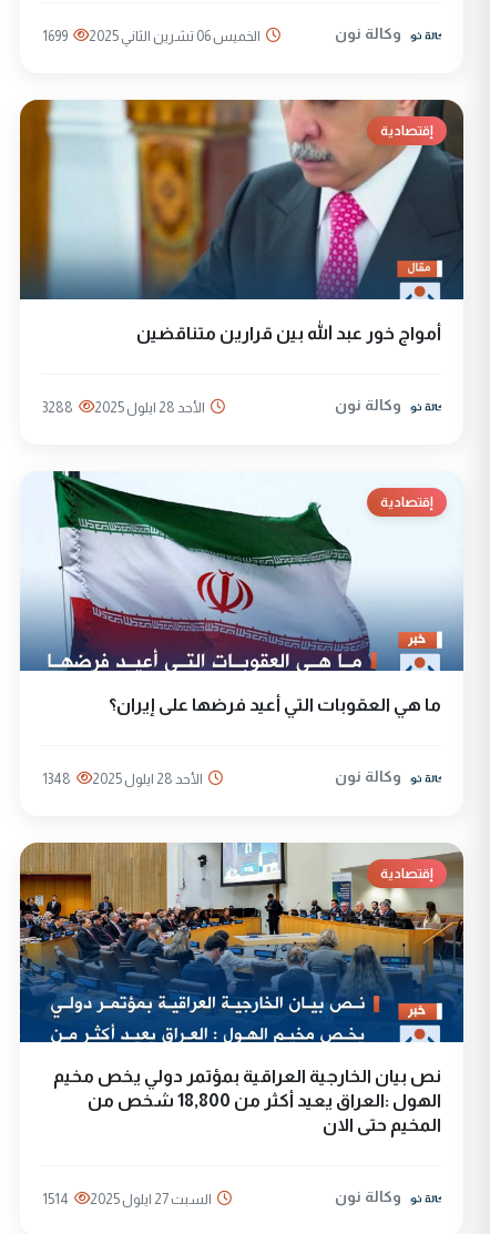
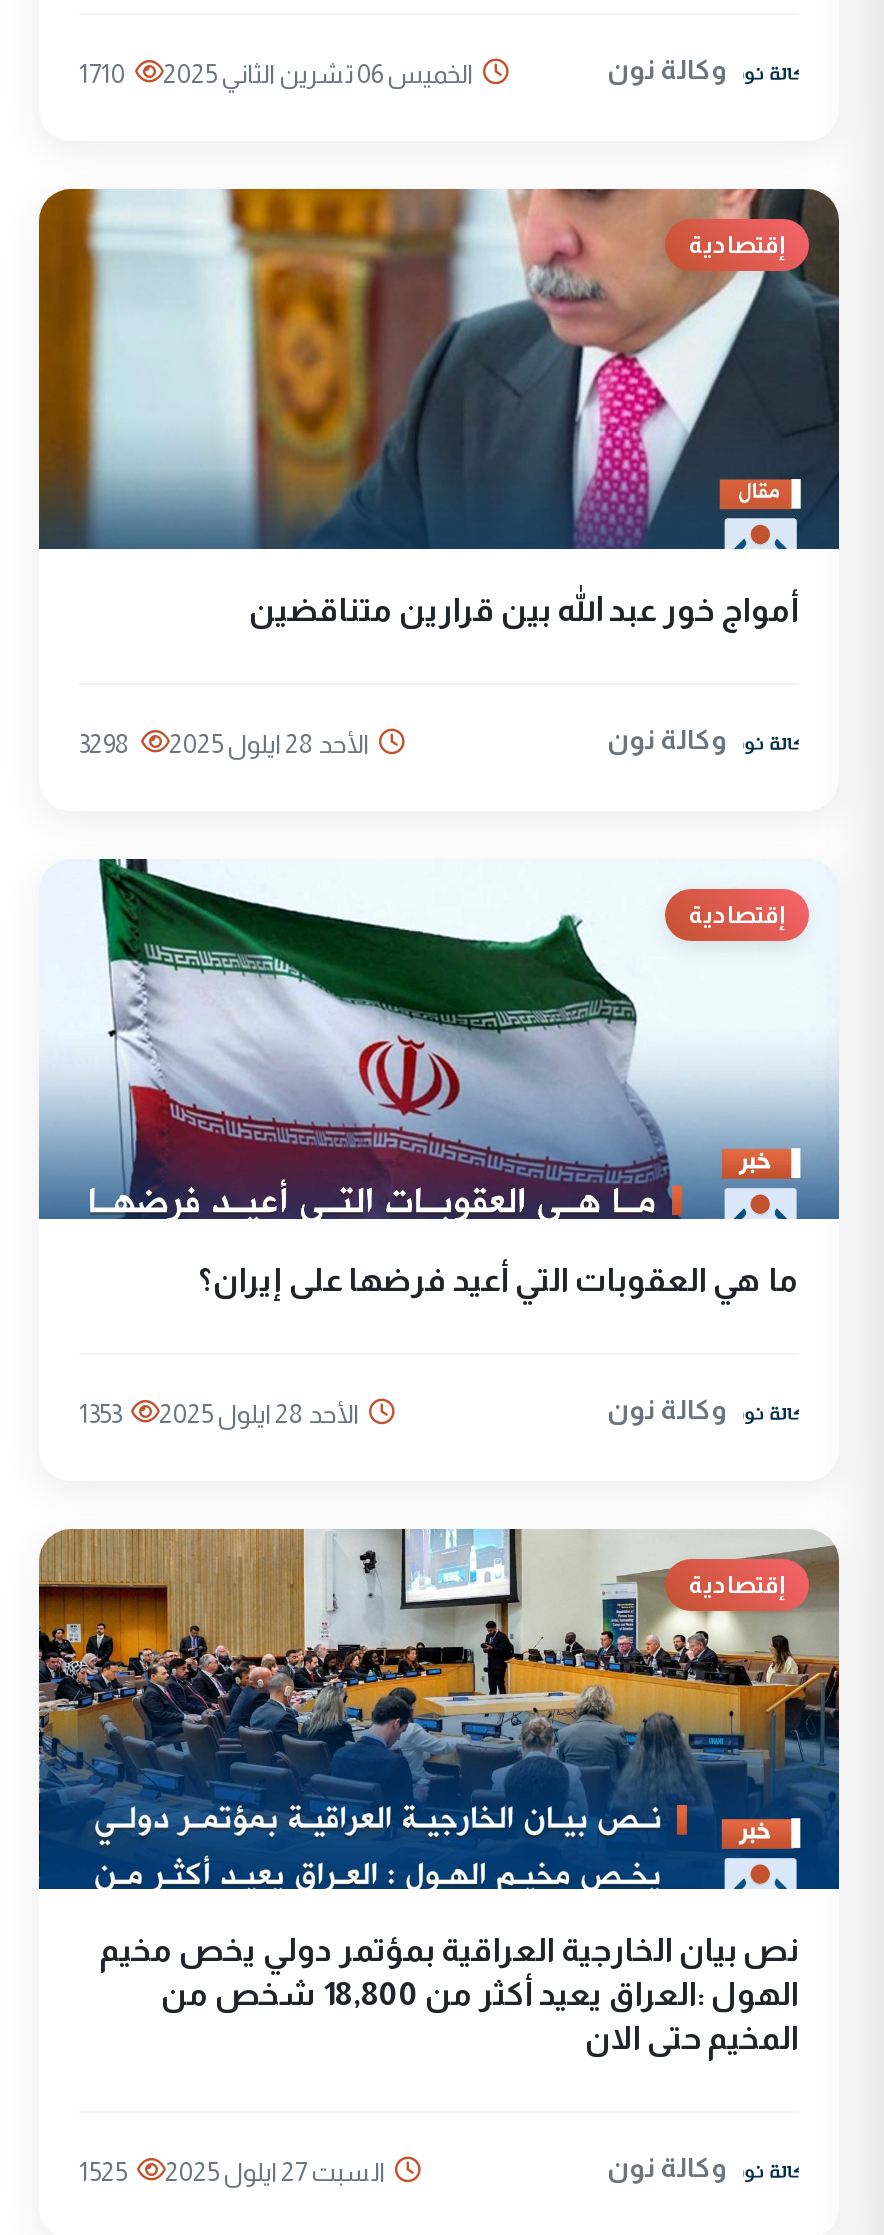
[42,27,68,44] 1699 -> [79,58,125,88] 1710
[42,399,73,415] 3288 -> [79,728,131,758] 3298
[42,770,71,787] 1348 -> [79,1398,121,1428] 1353
[42,1190,69,1207] 1514 -> [79,2156,127,2186] 1525

